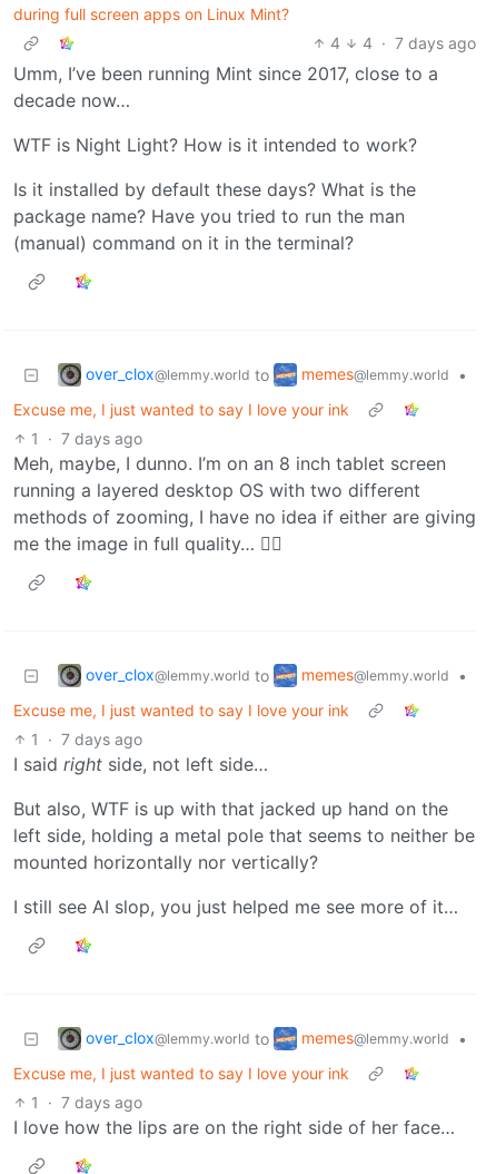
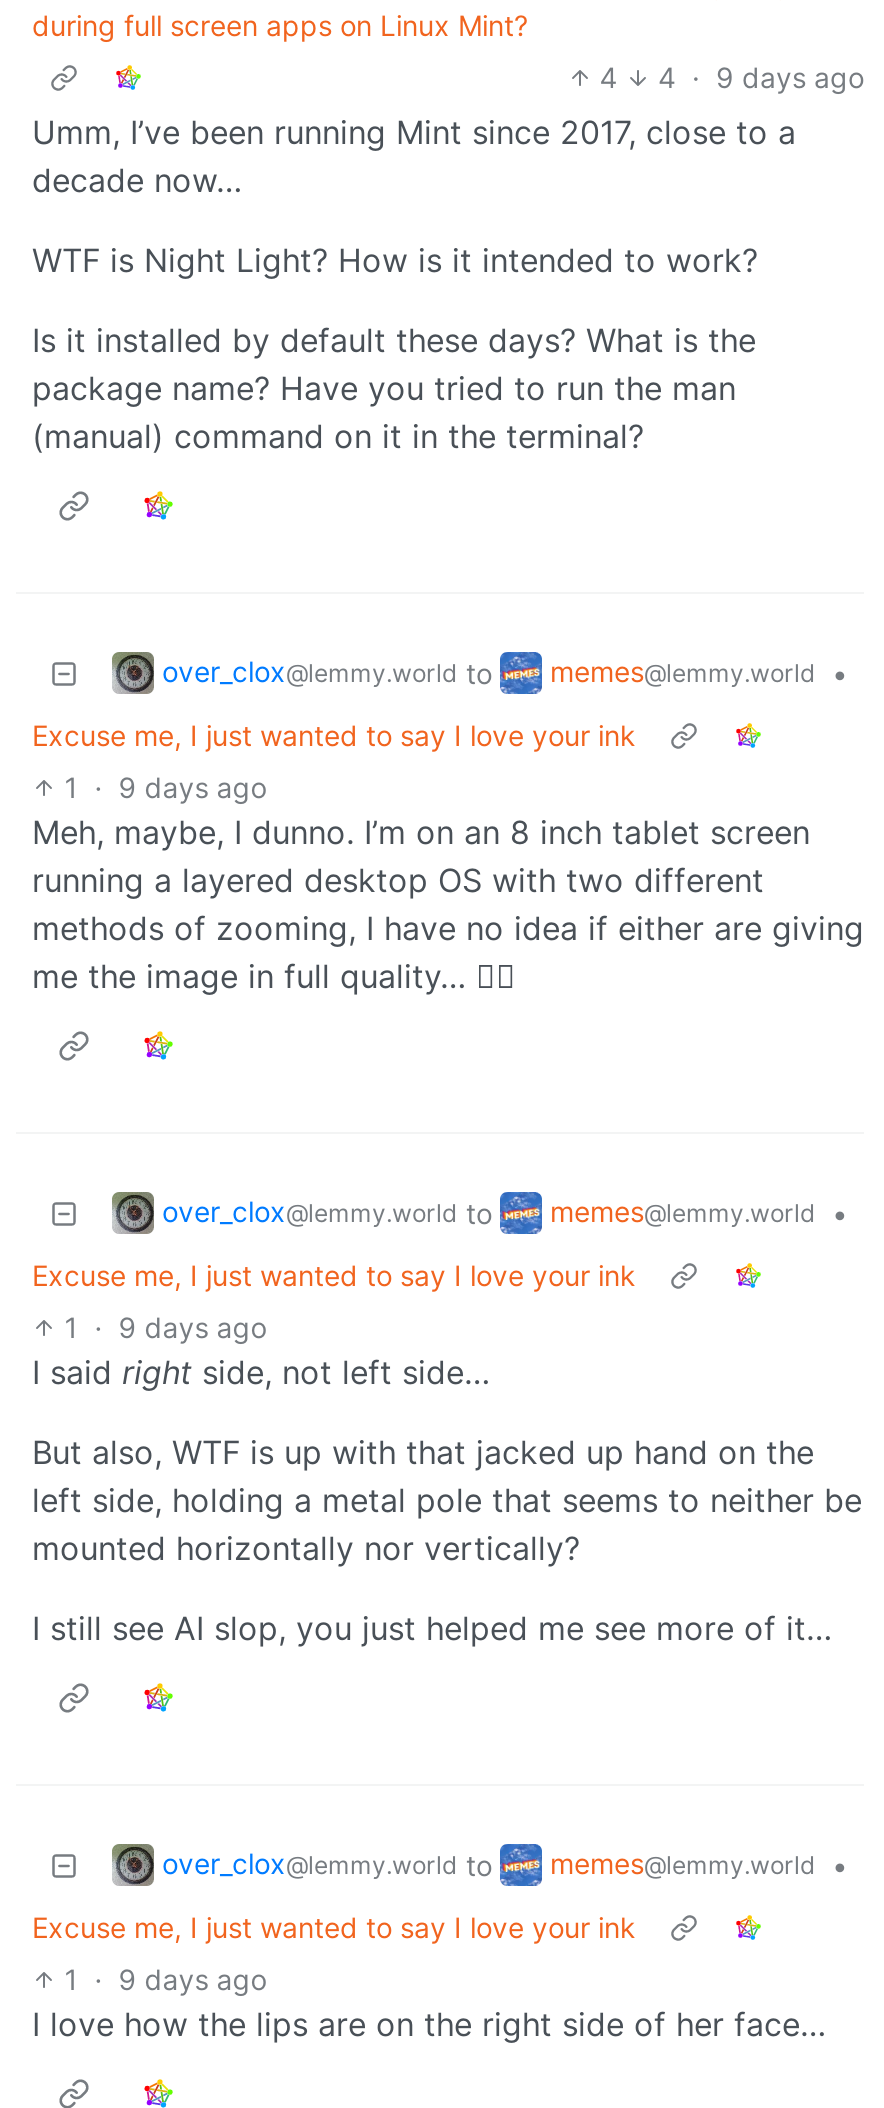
[330,33,476,52] 4 4 · 7 days ago -> [600,59,864,93] 4 4 · 9 days ago
[31,428,143,447] 1 · 7 days ago -> [64,769,266,803] 1 · 9 days ago
[31,729,143,748] 1 · 7 days ago -> [64,1309,266,1343] 1 · 9 days ago
[31,1092,143,1111] 1 · 7 days ago -> [64,1961,266,1995] 1 · 9 days ago

